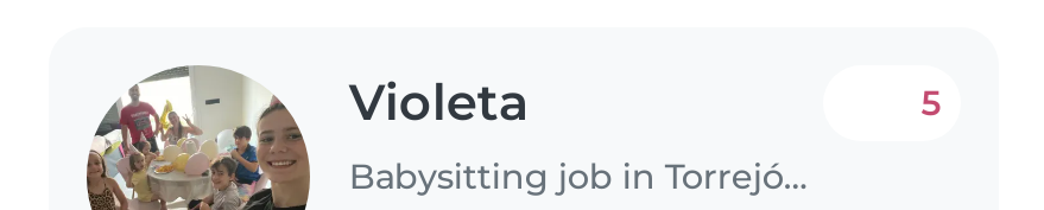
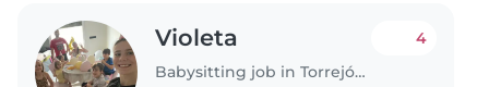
[921,81,940,124] 5 -> [416,28,427,48] 4

